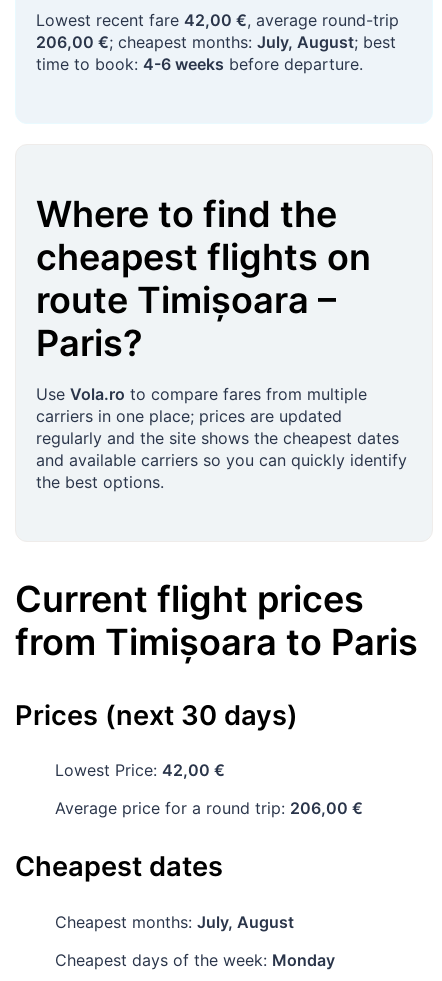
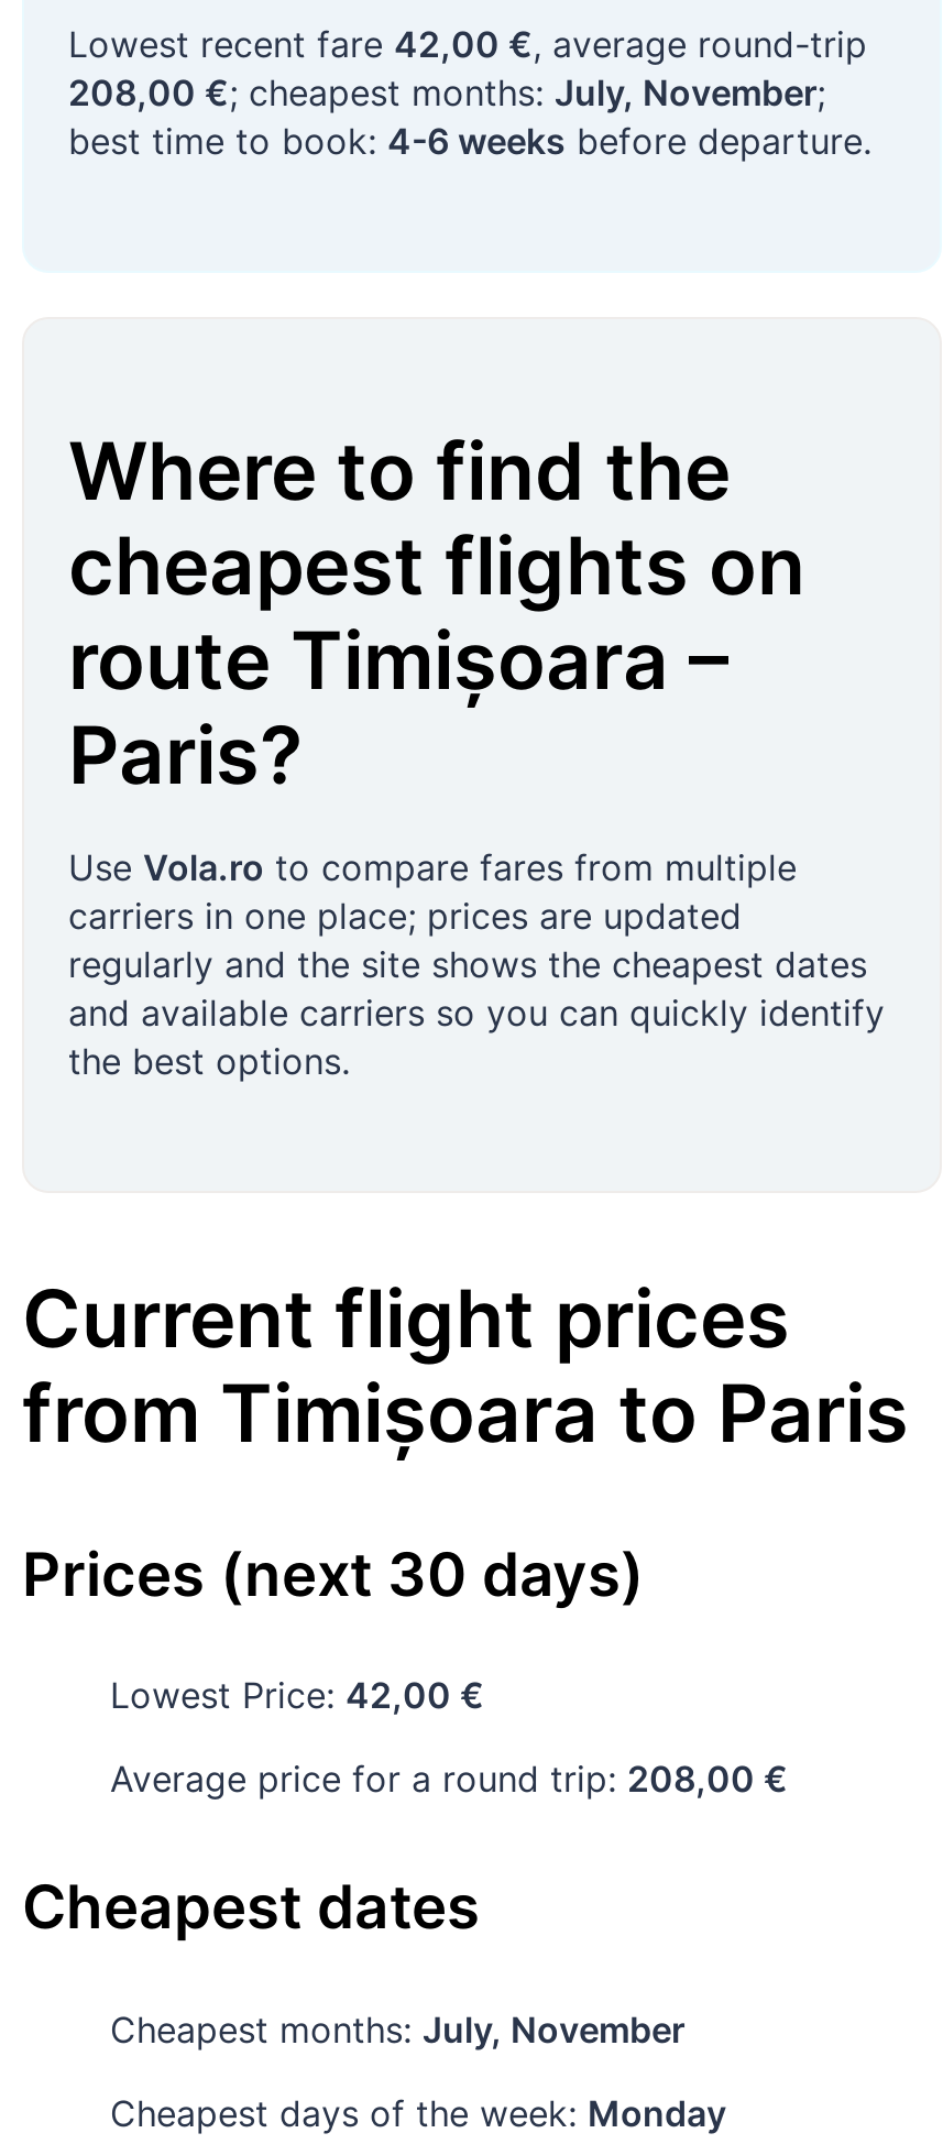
[36,32,396,74] 206,00 €; cheapest months: July, August; best | time to book: 4-6 weeks before departure. -> [68,70,871,163] 208,00 €; cheapest months: July, November; | best time to book: 4-6 weeks before departure.
[55,798,363,818] Average price for a round trip: 206,00 € -> [110,1758,788,1802] Average price for a round trip: 208,00 €
[55,912,294,932] Cheapest months: July, August -> [110,2007,684,2051] Cheapest months: July, November

